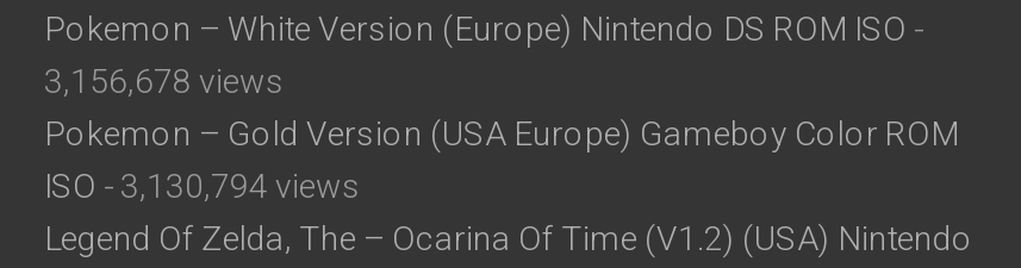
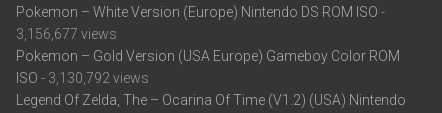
[44,62,285,101] 3,156,678 views -> [16,26,117,42] 3,156,677 views
[44,167,361,205] ISO - 3,130,794 views -> [16,70,149,86] ISO - 3,130,792 views

